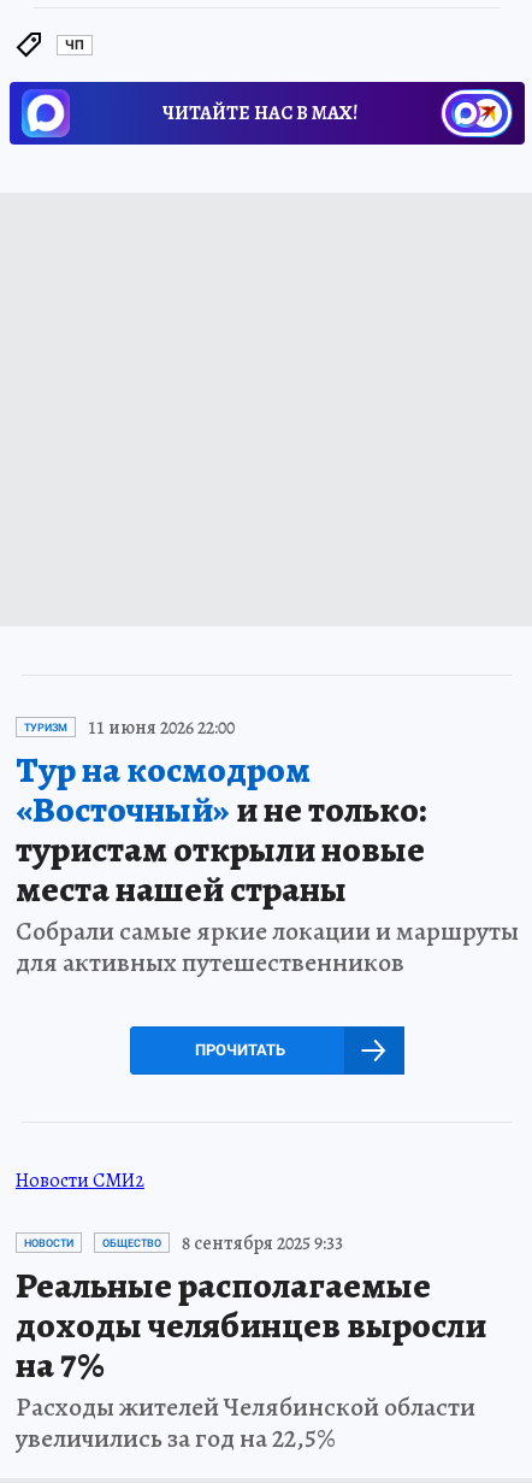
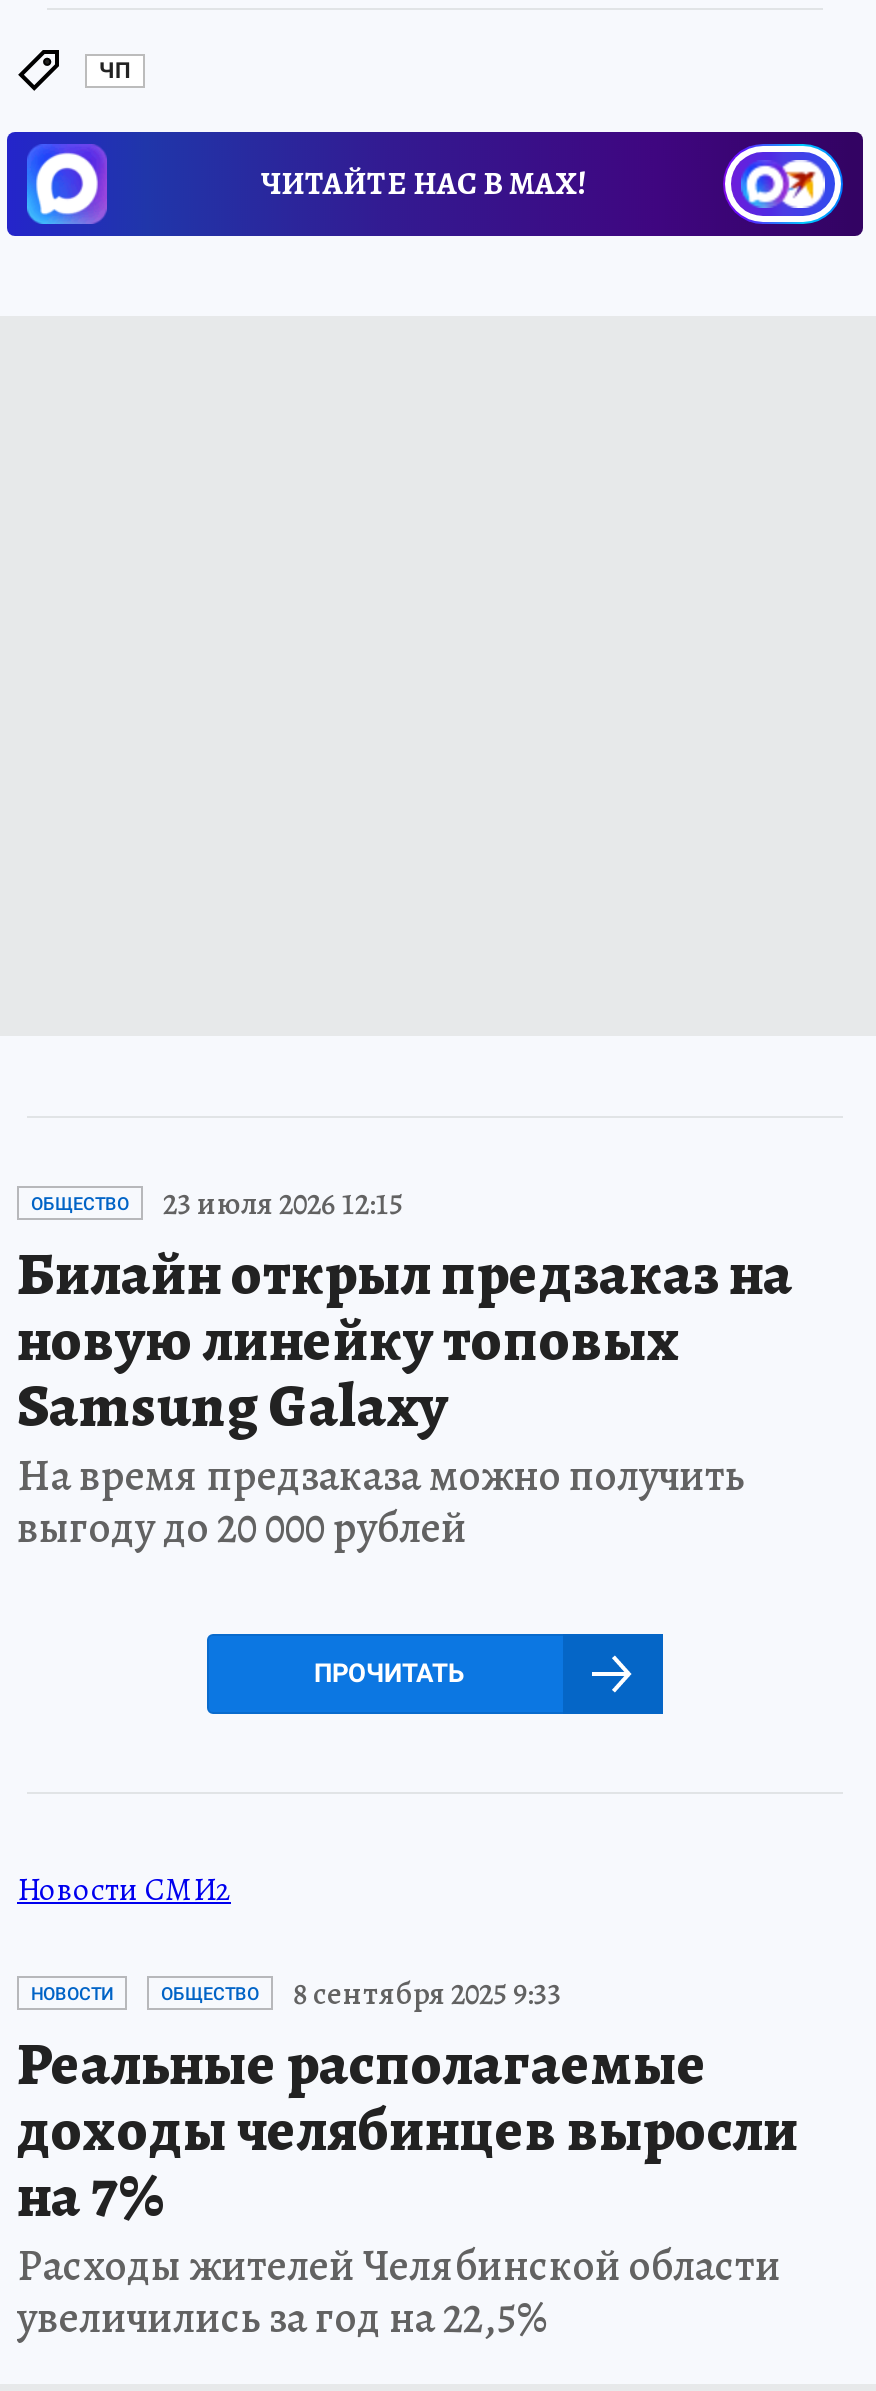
[16,714,519,980] ТУРИЗМ | 11 июня 2026 22:00 | Тур на космодром | «Восточный»и не только: | туристам открыли новые | места нашей страны | Собрали самые яркие локации и маршруты | для активных путешественников -> [17,1181,793,1557] ОБЩЕСТВО | 23 июля 2026 12:15 | Билайн открыл предзаказ на | новую линейку топовых | Samsung Galaxy | На время предзаказа можно получить | выгоду до 20 000 рублей

